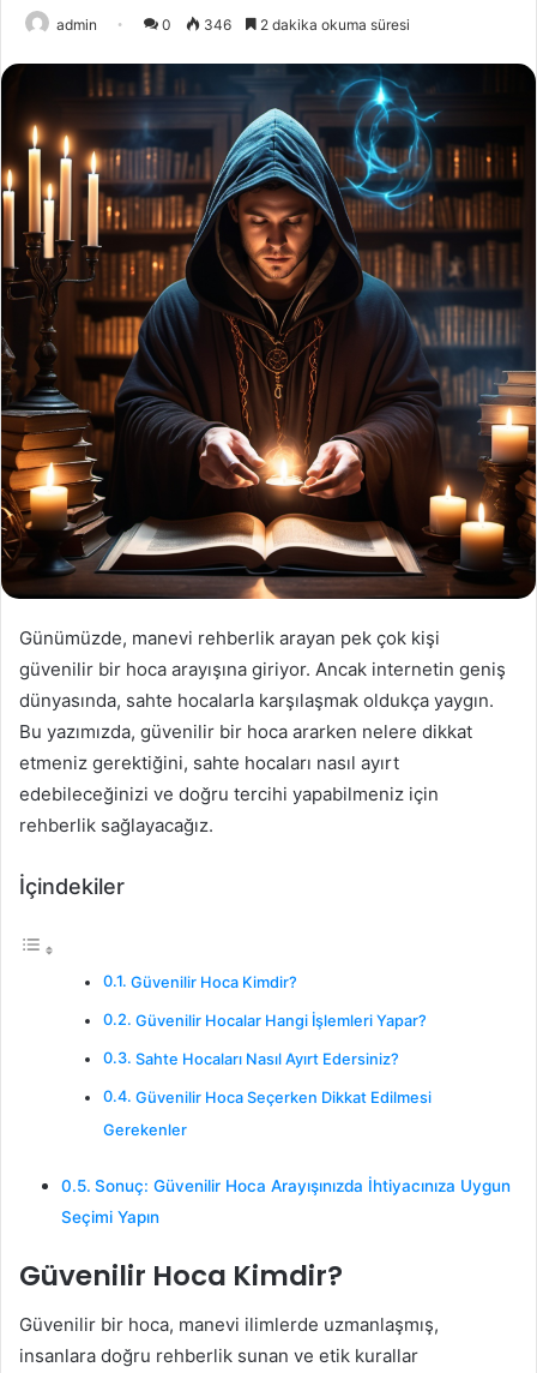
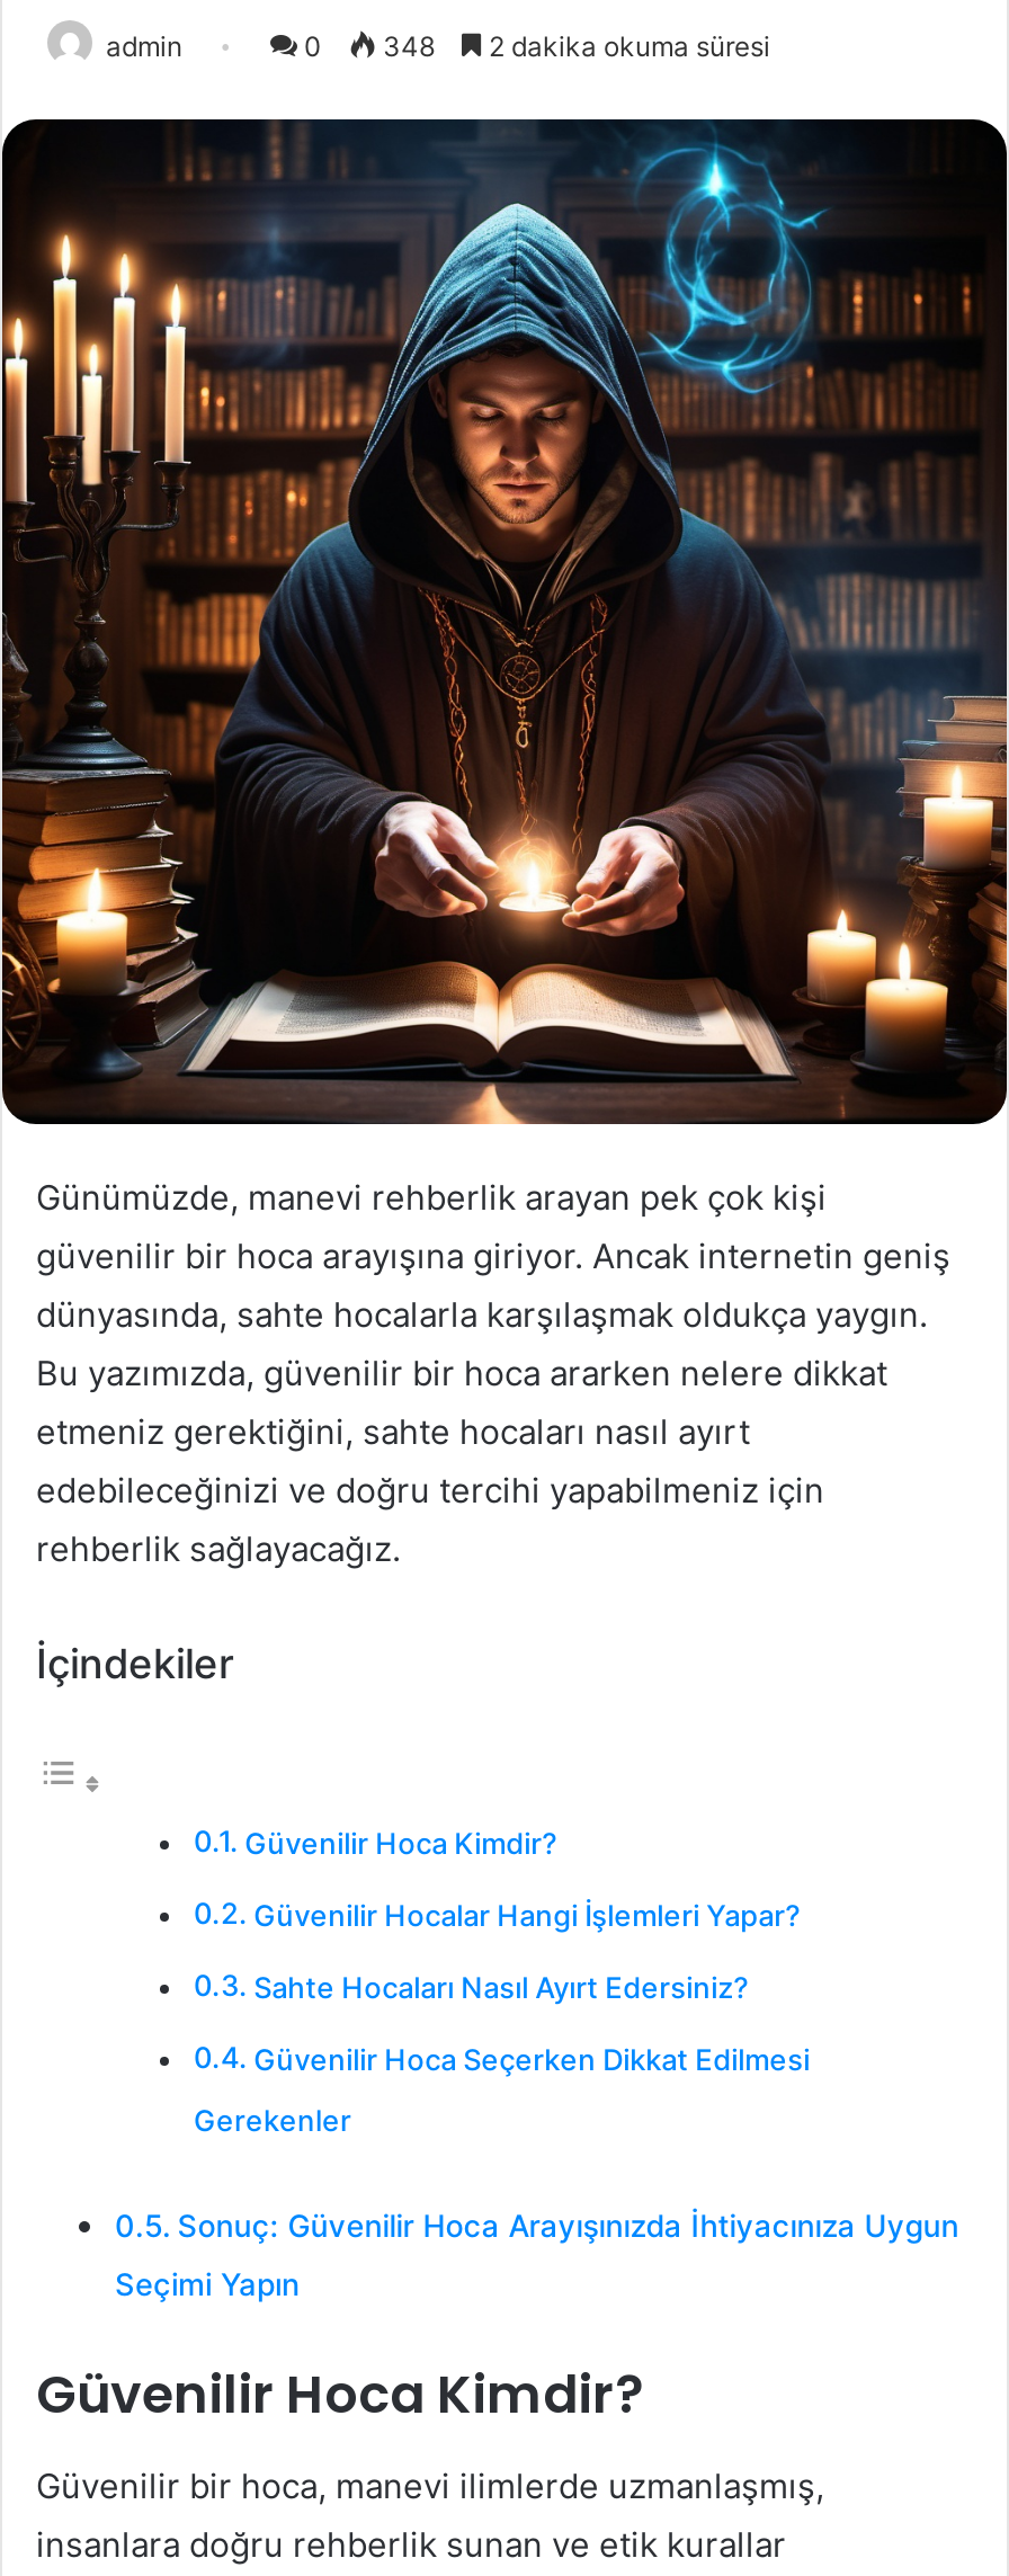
[162,16,410,34] 0 346 2 dakika okuma süresi -> [304,29,770,63] 0 348 2 dakika okuma süresi

